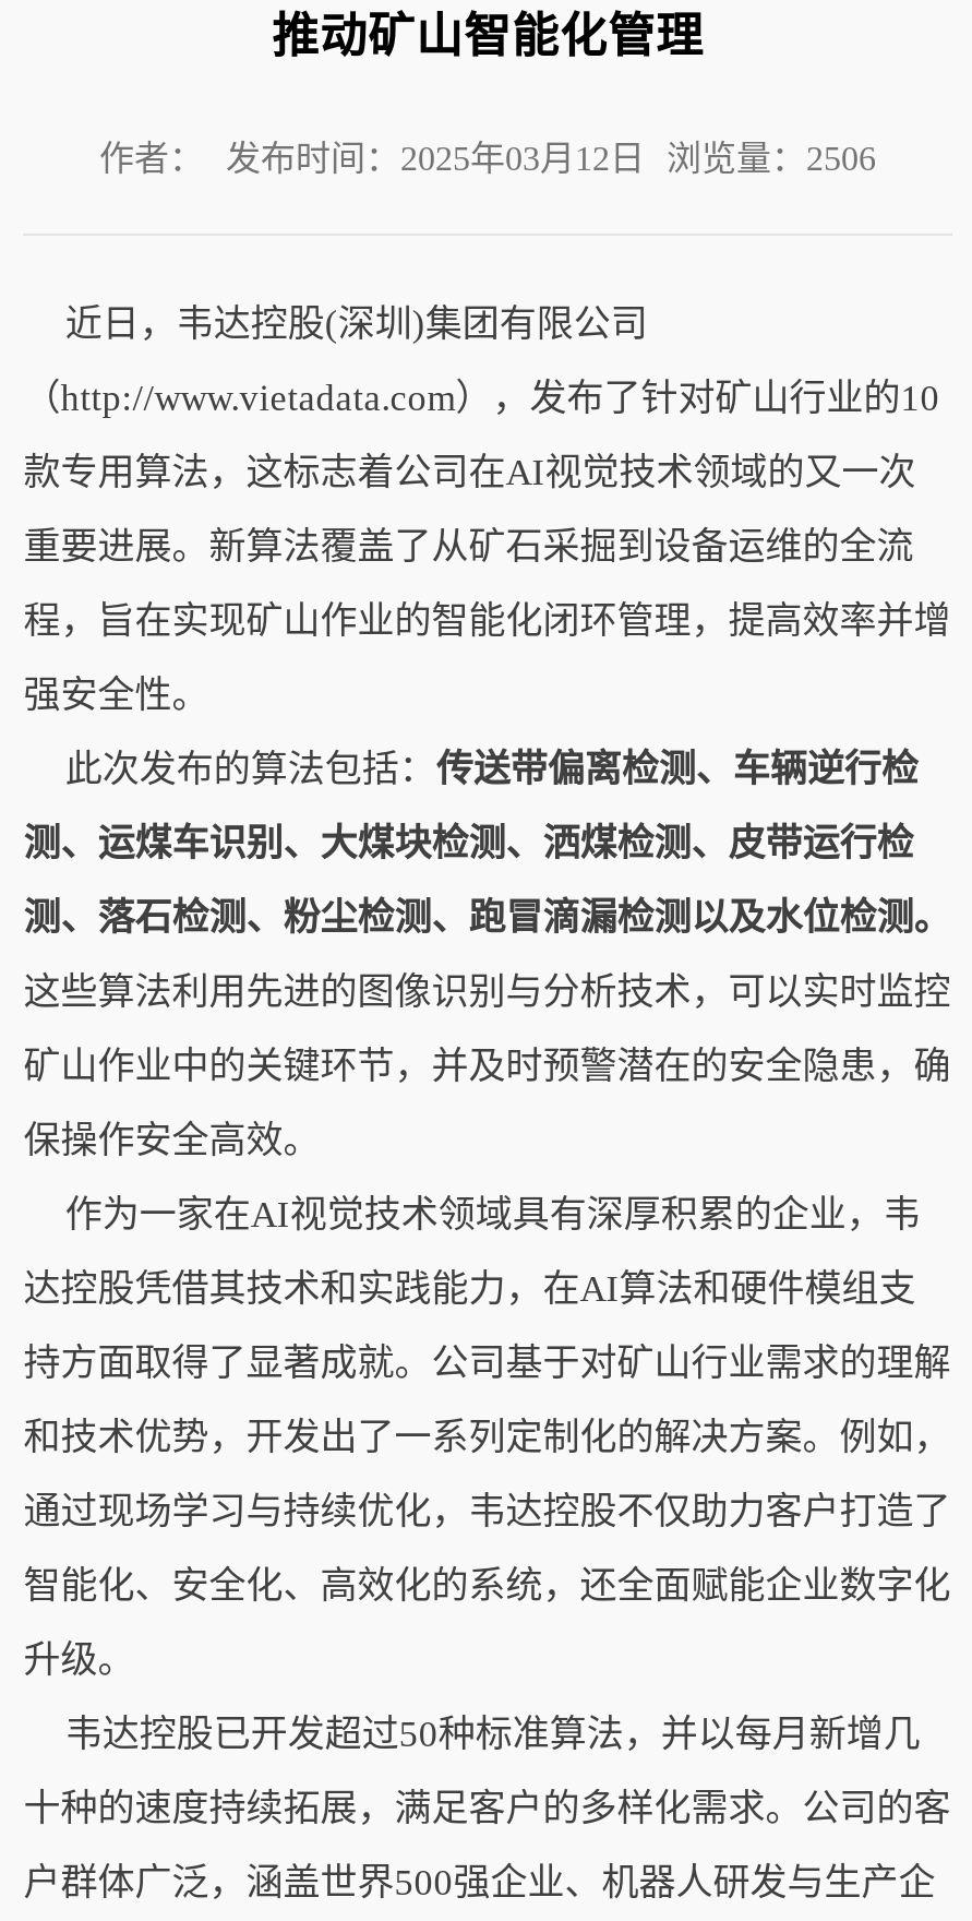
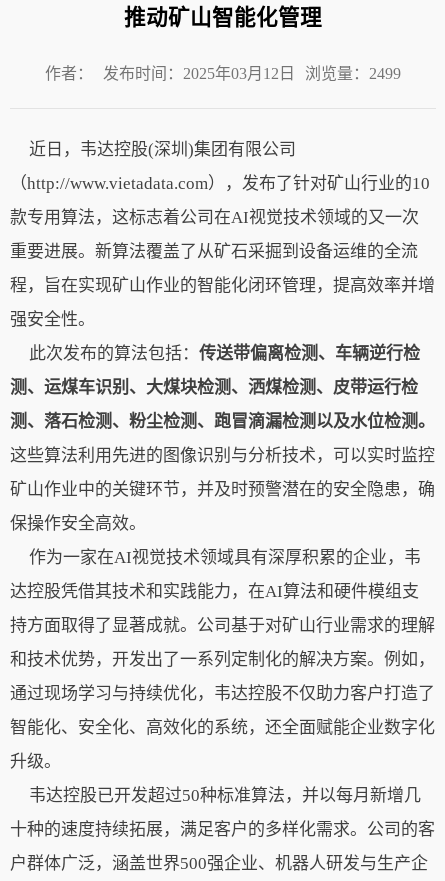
[99,139,876,177] 作者： 发布时间：2025年03月12日 浏览量：2506 -> [45,65,401,82] 作者： 发布时间：2025年03月12日 浏览量：2499

